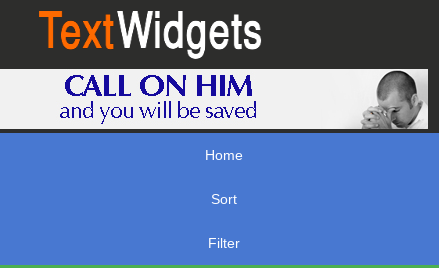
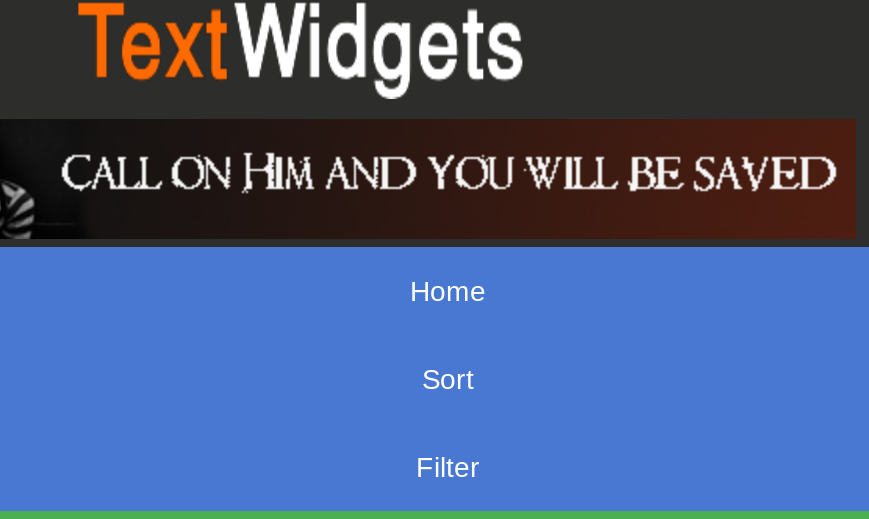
[3,68,429,130] [image] -> [6,119,856,239] [image]

